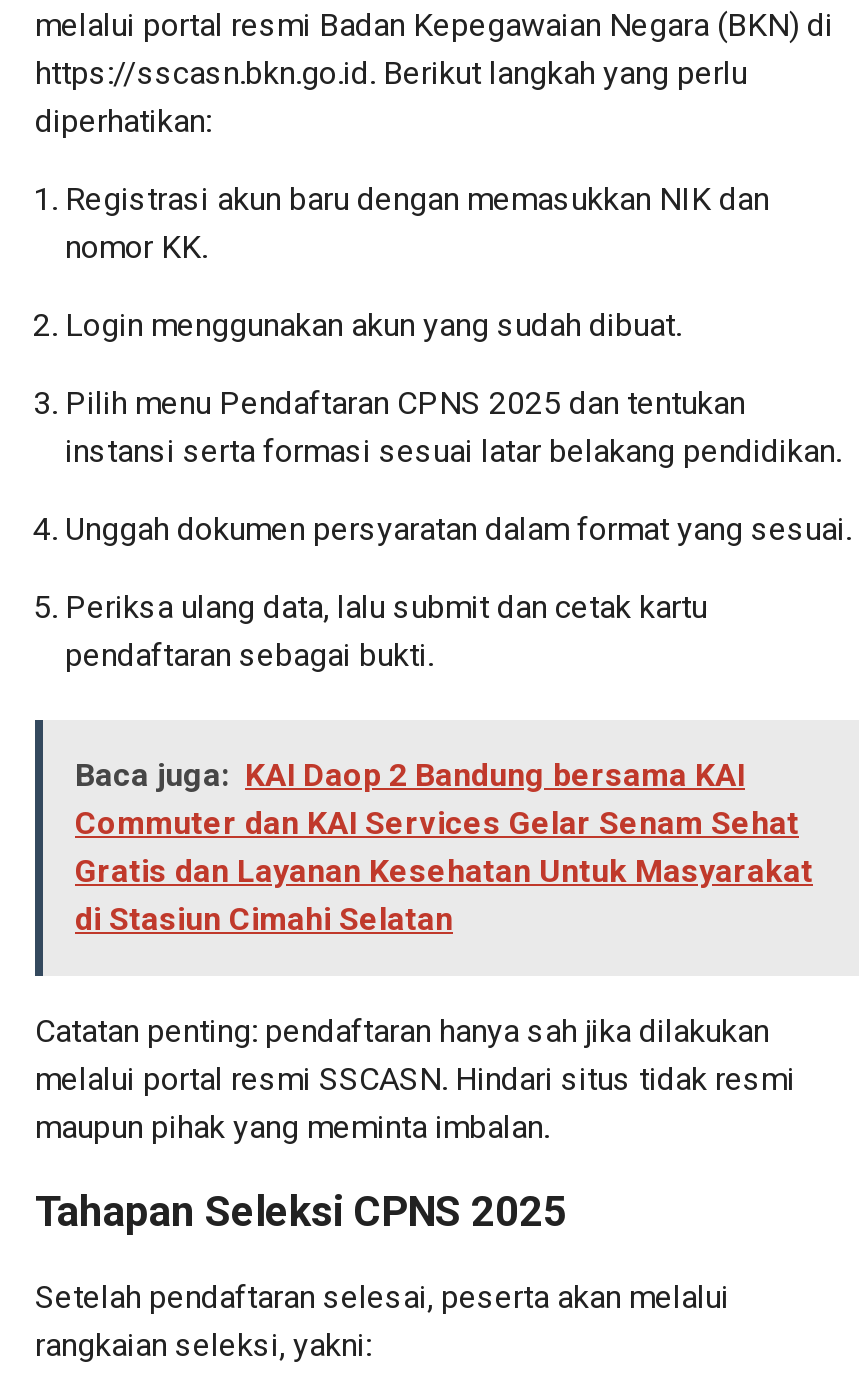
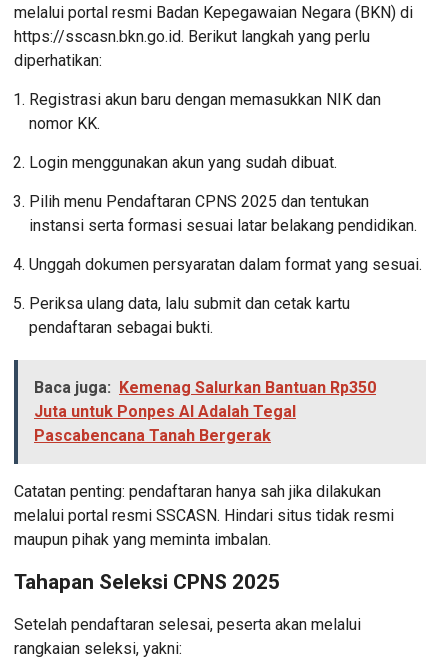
[75,756,813,938] Baca juga: KAI Daop 2 Bandung bersama KAI | Commuter dan KAI Services Gelar Senam Sehat | Gratis dan Layanan Kesehatan Untuk Masyarakat | di Stasiun Cimahi Selatan -> [34,378,376,445] Baca juga: Kemenag Salurkan Bantuan Rp350 | Juta untuk Ponpes Al Adalah Tegal | Pascabencana Tanah Bergerak

